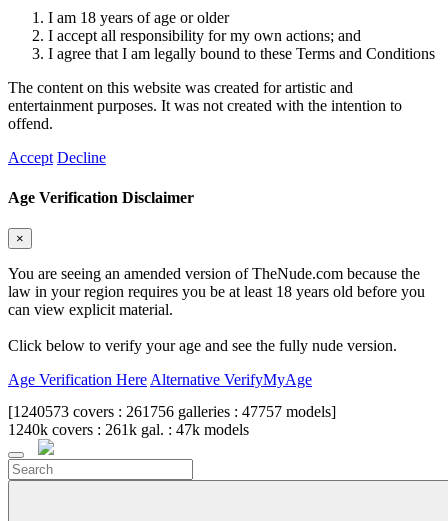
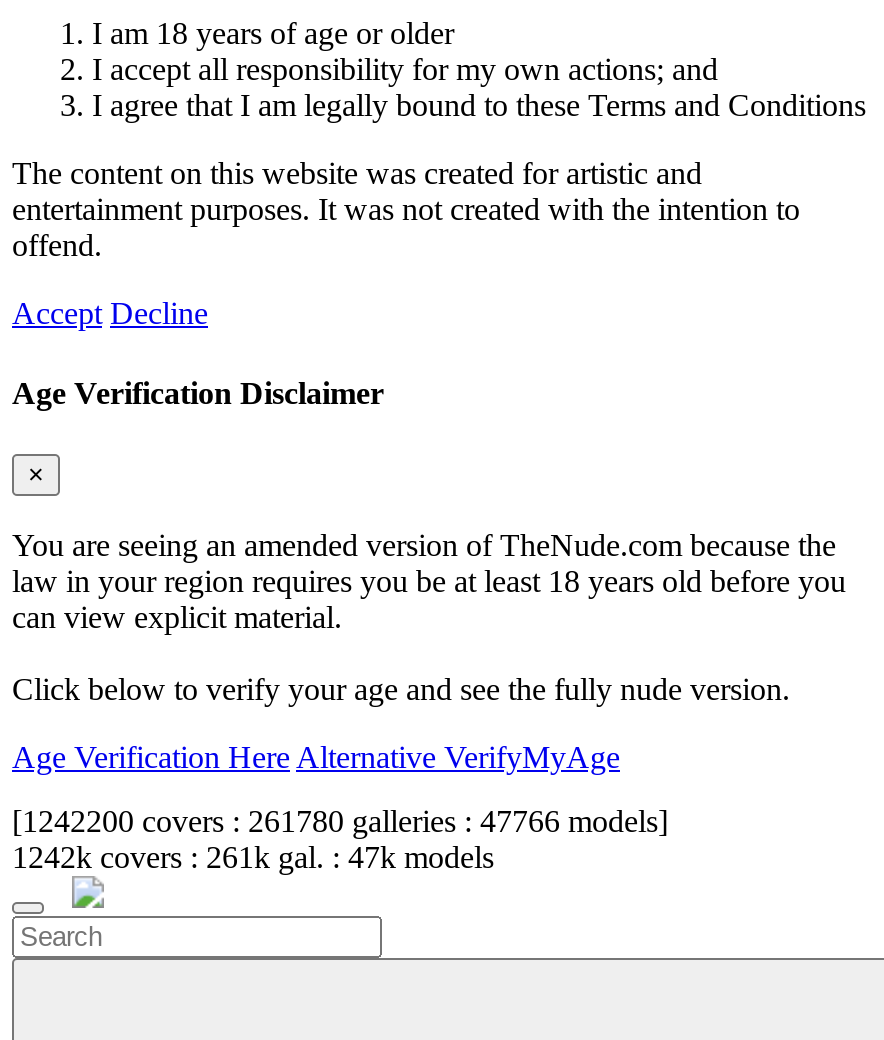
[8,403,336,420] [1240573 covers : 261756 galleries : 47757 models] -> [12,804,668,838] [1242200 covers : 261780 galleries : 47766 models]
[8,421,249,438] 1240k covers : 261k gal. : 47k models -> [12,840,494,874] 1242k covers : 261k gal. : 47k models

